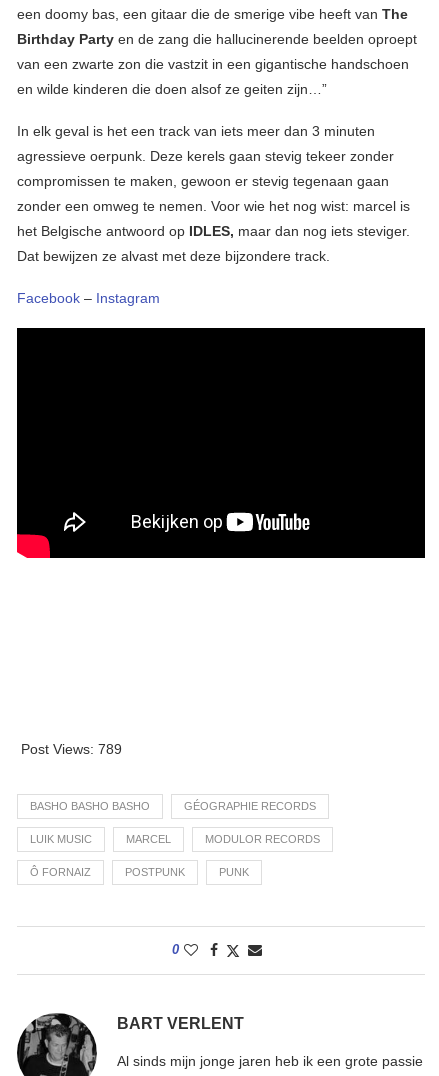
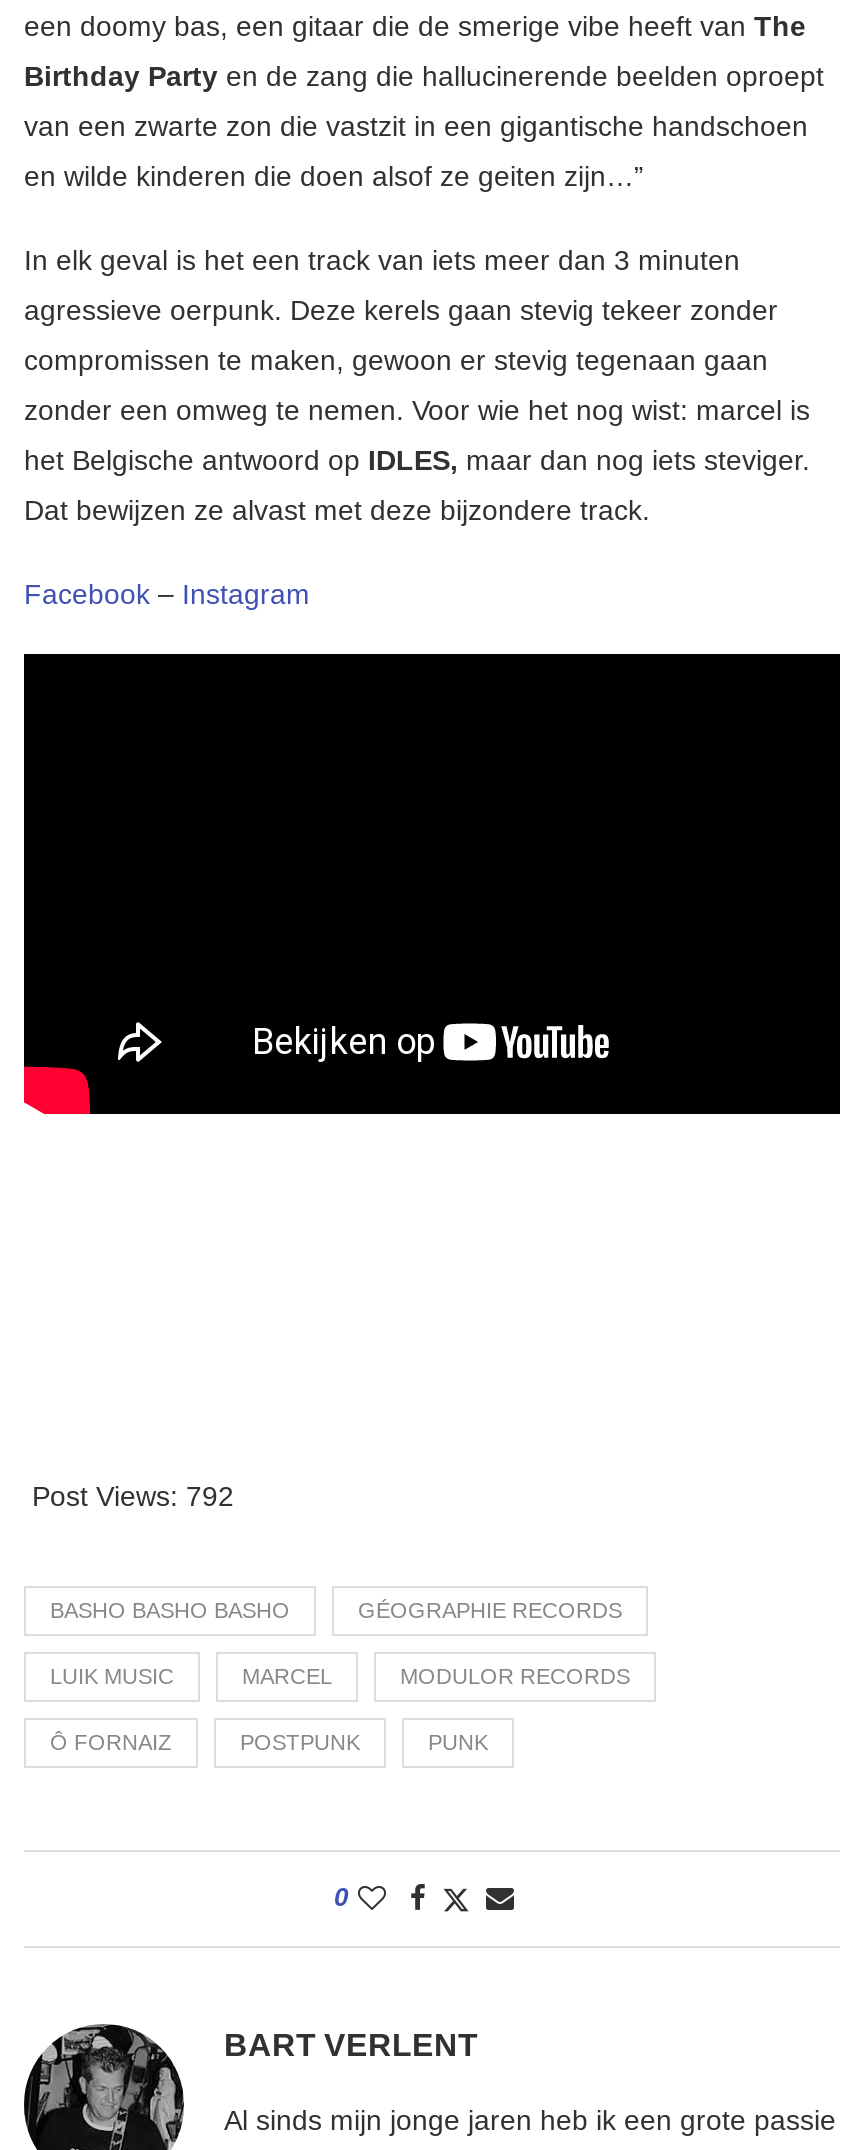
[21,741,122,757] Post Views: 789 -> [32,1480,234,1512] Post Views: 792

